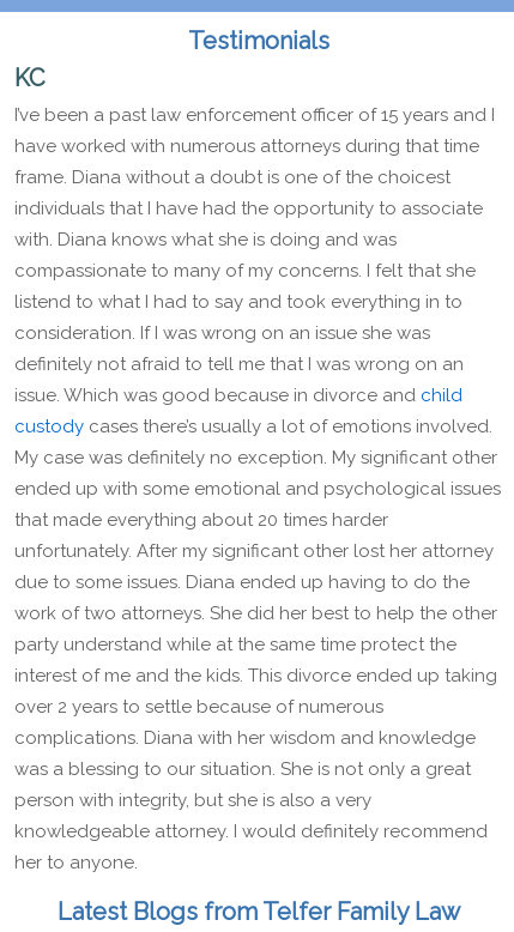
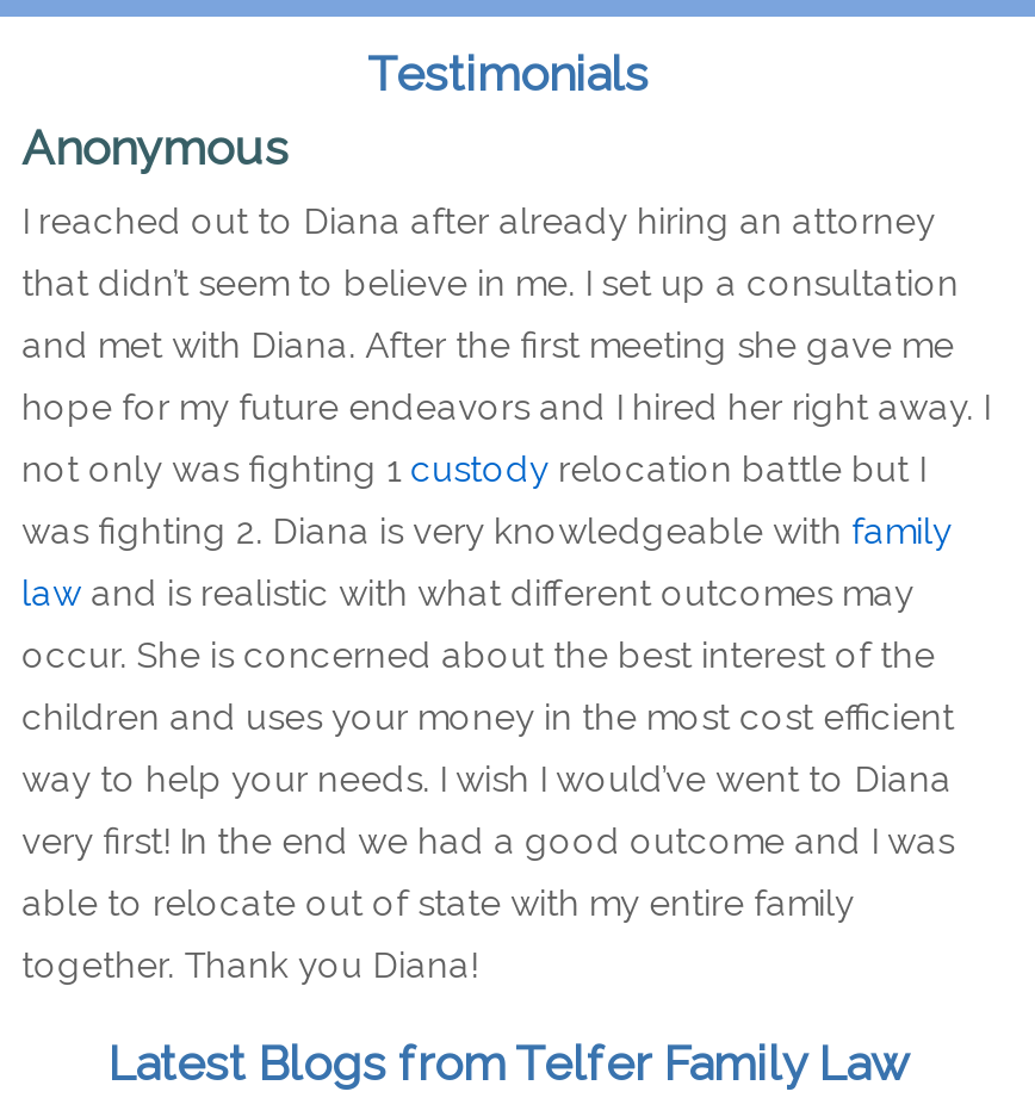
[15,63,501,873] KC | I’ve been a past law enforcement officer of 15 years and I | have worked with numerous attorneys during that time | frame. Diana without a doubt is one of the choicest | individuals that I have had the opportunity to associate | with. Diana knows what she is doing and was | compassionate to many of my concerns. I felt that she | listend to what I had to say and took everything in to | consideration. If I was wrong on an issue she was | definitely not afraid to tell me that I was wrong on an | issue. Which was good because in divorce and child | custody cases there’s usually a lot of emotions involved. | My case was definitely no exception. My significant other | ended up with some emotional and psychological issues | that made everything about 20 times harder | unfortunately. After my significant other lost her attorney | due to some issues. Diana ended up having to do the | work of two attorneys. She did her best to help the other | party understand while at the same time protect the | interest of me and the kids. This divorce ended up taking | over 2 years to settle because of numerous | complications. Diana with her wisdom and knowledge | was a blessing to our situation. She is not only a great | person with integrity, but she is also a very | knowledgeable attorney. I would definitely recommend | her to anyone. -> [22,119,990,987] Anonymous | I reached out to Diana after already hiring an attorney | that didn’t seem to believe in me. I set up a consultation | and met with Diana. After the first meeting she gave me | hope for my future endeavors and I hired her right away. I | not only was fighting 1 custody relocation battle but I | was fighting 2. Diana is very knowledgeable with family | law and is realistic with what different outcomes may | occur. She is concerned about the best interest of the | children and uses your money in the most cost efficient | way to help your needs. I wish I would’ve went to Diana | very first! In the end we had a good outcome and I was | able to relocate out of state with my entire family | together. Thank you Diana!

